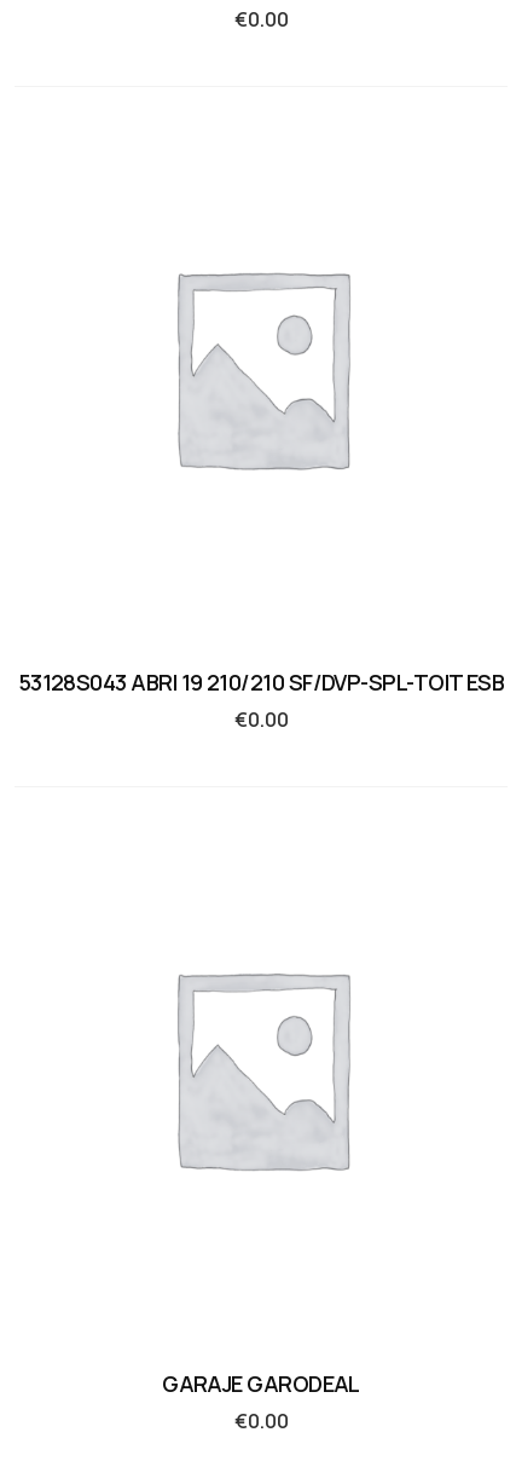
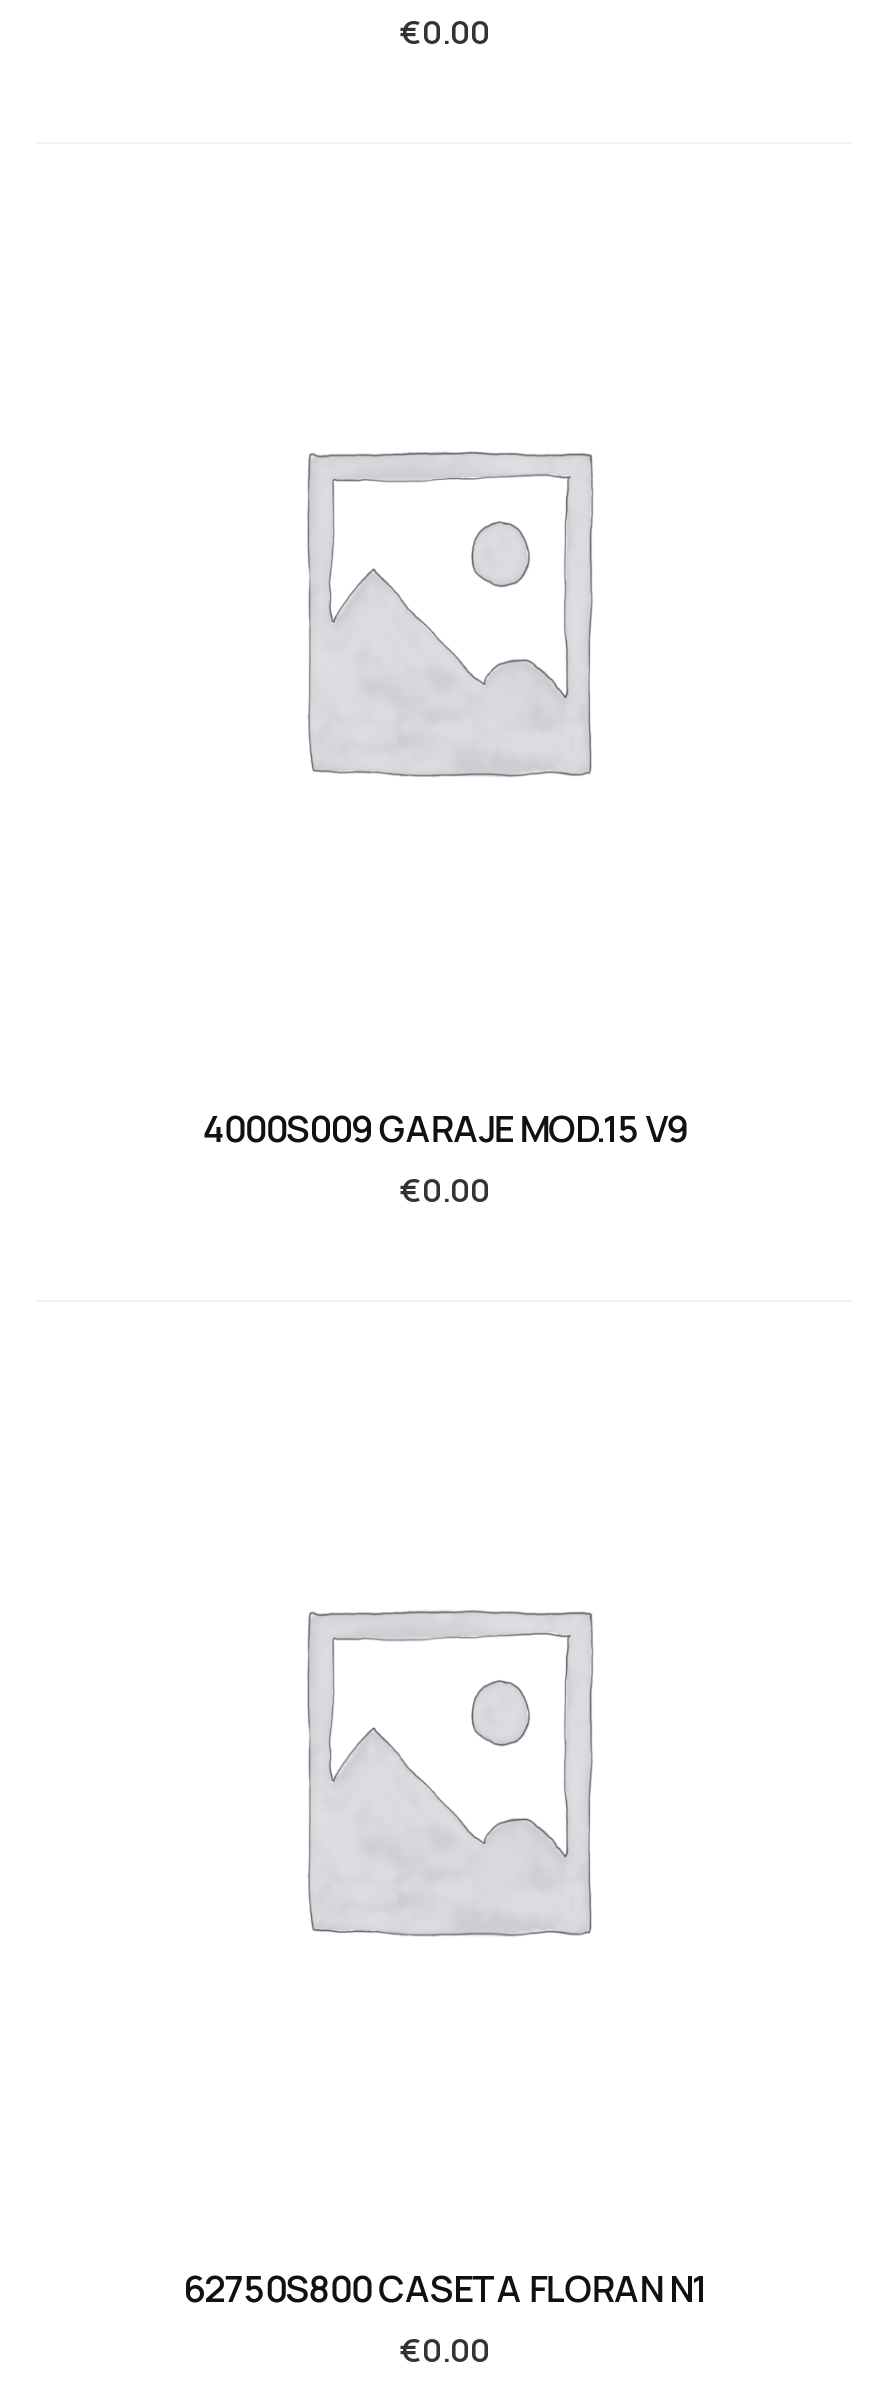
[18,668,504,697] 53128S043 ABRI 19 210/210 SF/DVP-SPL-TOIT ESB -> [203,1104,687,1152] 4000S009 GARAJE MOD.15 V9
[162,1368,360,1397] GARAJE GARODEAL -> [183,2263,707,2311] 62750S800 CASETA FLORAN N1

